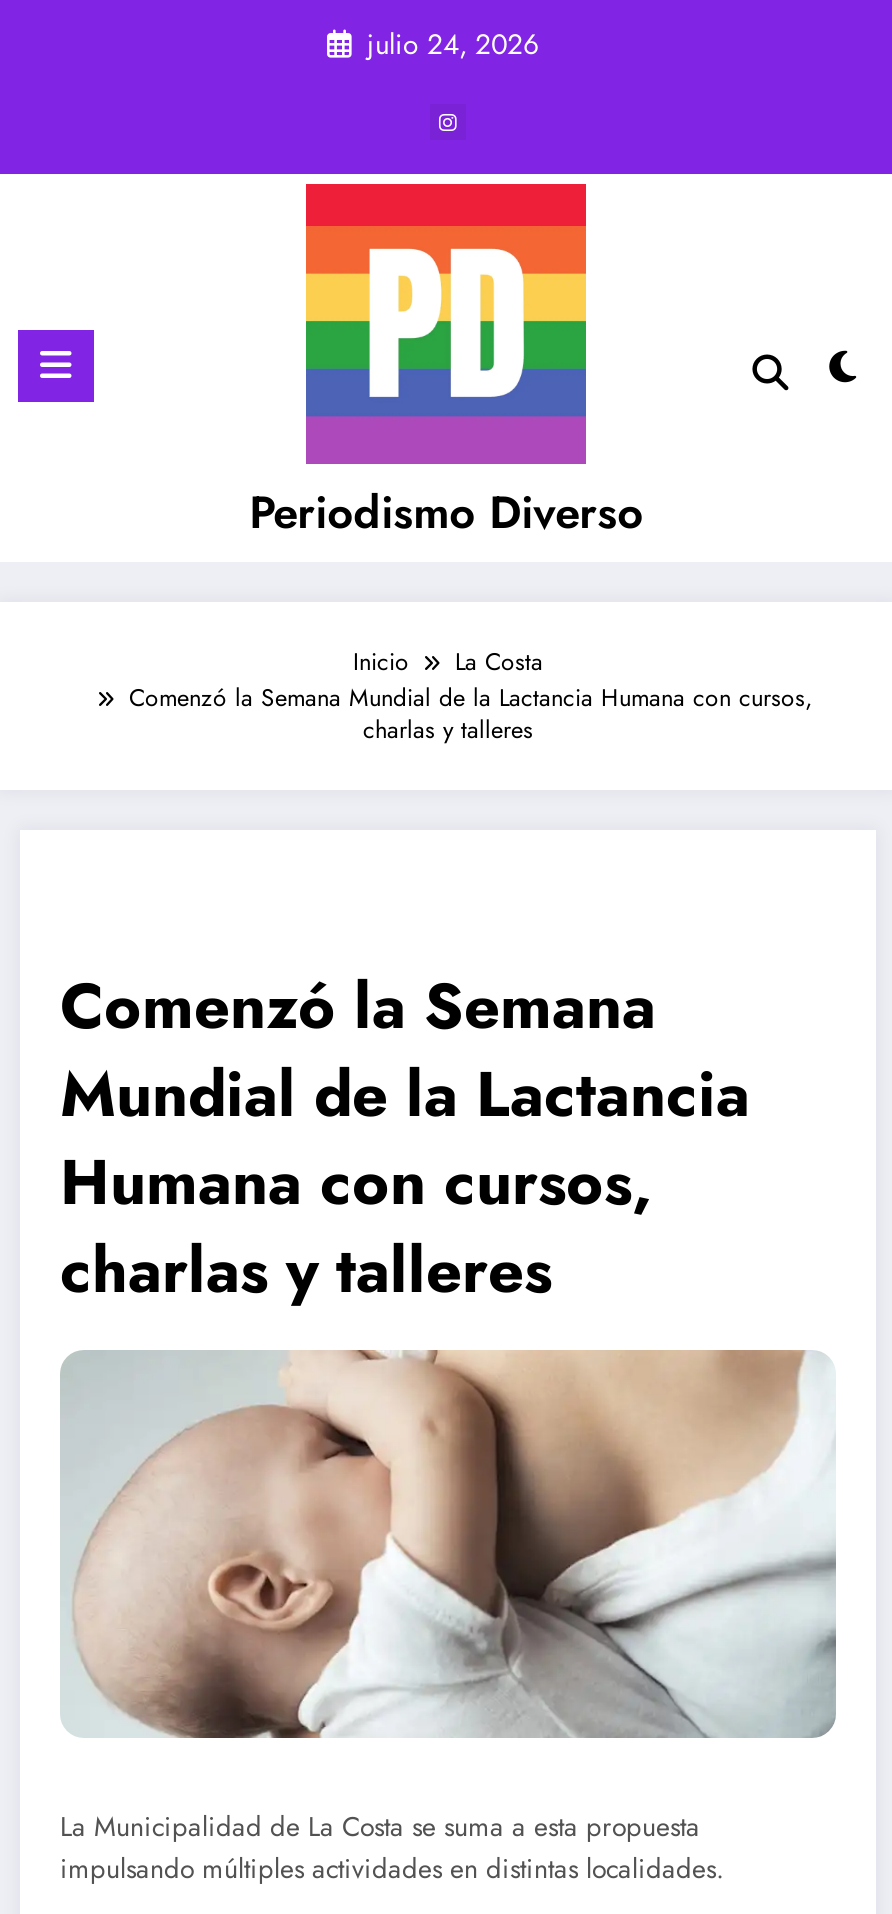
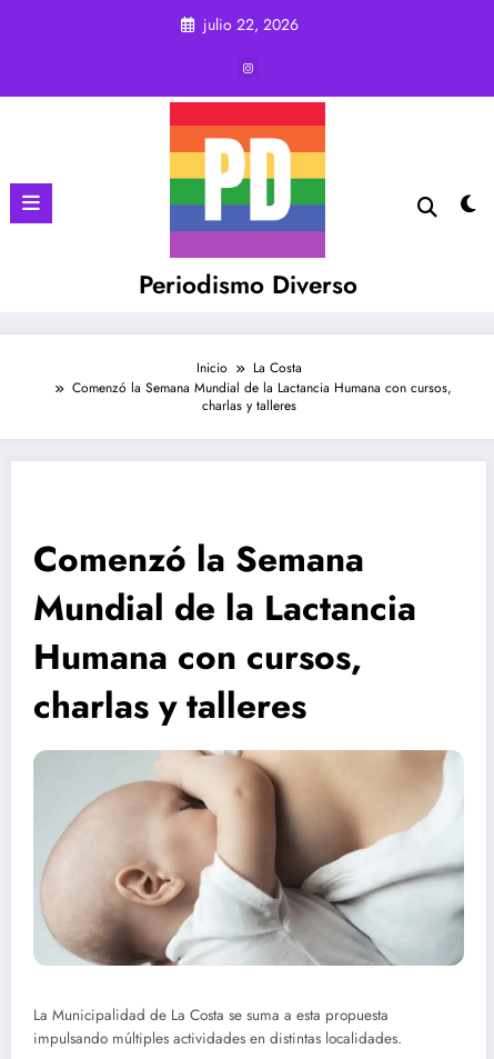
[367,24,539,64] julio 24, 2026 -> [204,13,299,36] julio 22, 2026

